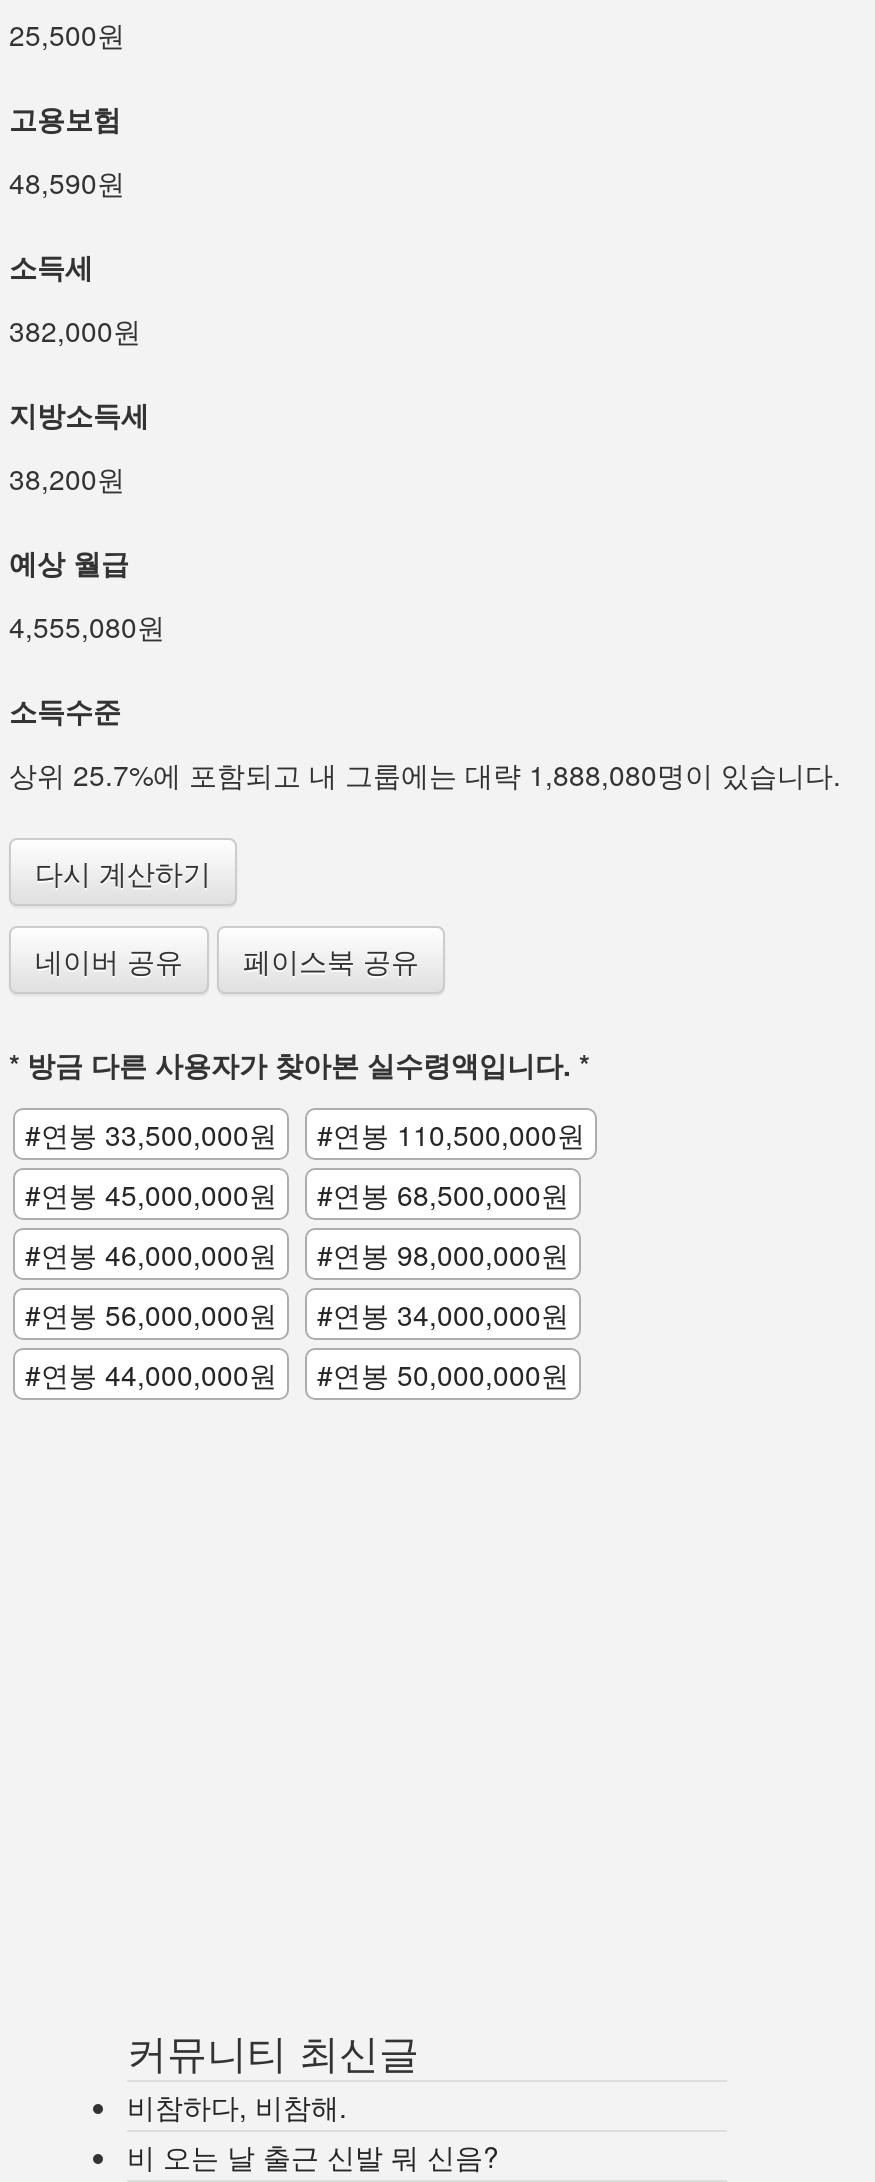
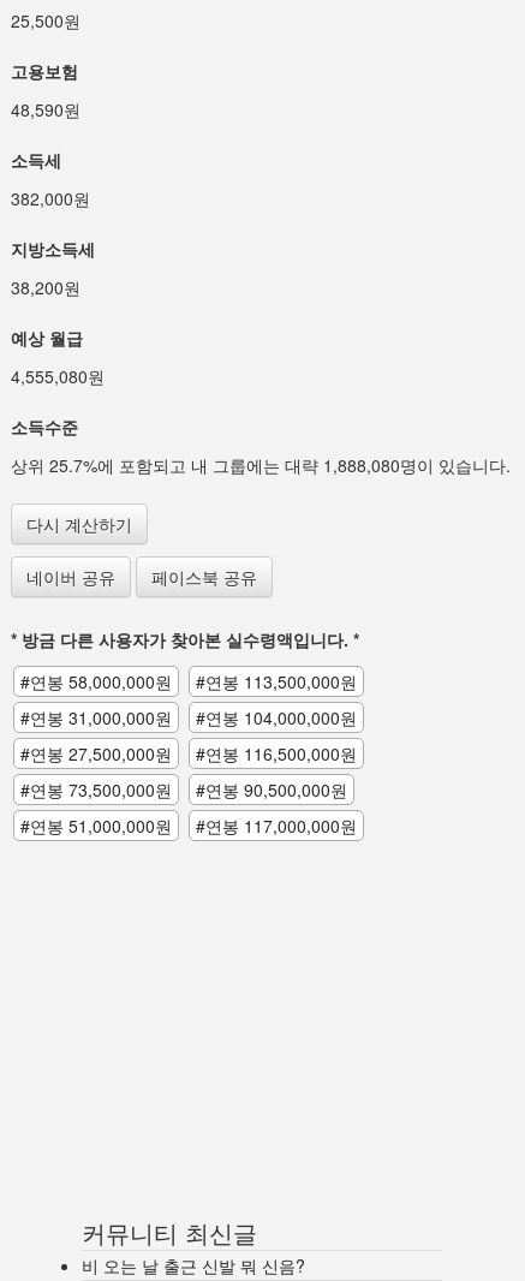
[25,1114,277,1154] #연봉 33,500,000원 -> [20,669,172,693] #연봉 58,000,000원
[317,1114,585,1154] #연봉 110,500,000원 -> [196,669,357,693] #연봉 113,500,000원
[25,1174,277,1214] #연봉 45,000,000원 -> [20,705,172,729] #연봉 31,000,000원
[317,1174,569,1214] #연봉 68,500,000원 -> [196,705,357,729] #연봉 104,000,000원
[25,1234,277,1274] #연봉 46,000,000원 -> [20,741,172,765] #연봉 27,500,000원
[317,1234,569,1274] #연봉 98,000,000원 -> [196,741,357,765] #연봉 116,500,000원
[25,1294,277,1334] #연봉 56,000,000원 -> [20,777,172,802] #연봉 73,500,000원
[317,1294,569,1334] #연봉 34,000,000원 -> [196,777,347,802] #연봉 90,500,000원
[25,1354,277,1394] #연봉 44,000,000원 -> [20,814,172,838] #연봉 51,000,000원
[317,1354,569,1394] #연봉 50,000,000원 -> [196,814,357,838] #연봉 117,000,000원
[127,2086,347,2126] 비참하다, 비참해. -> none

